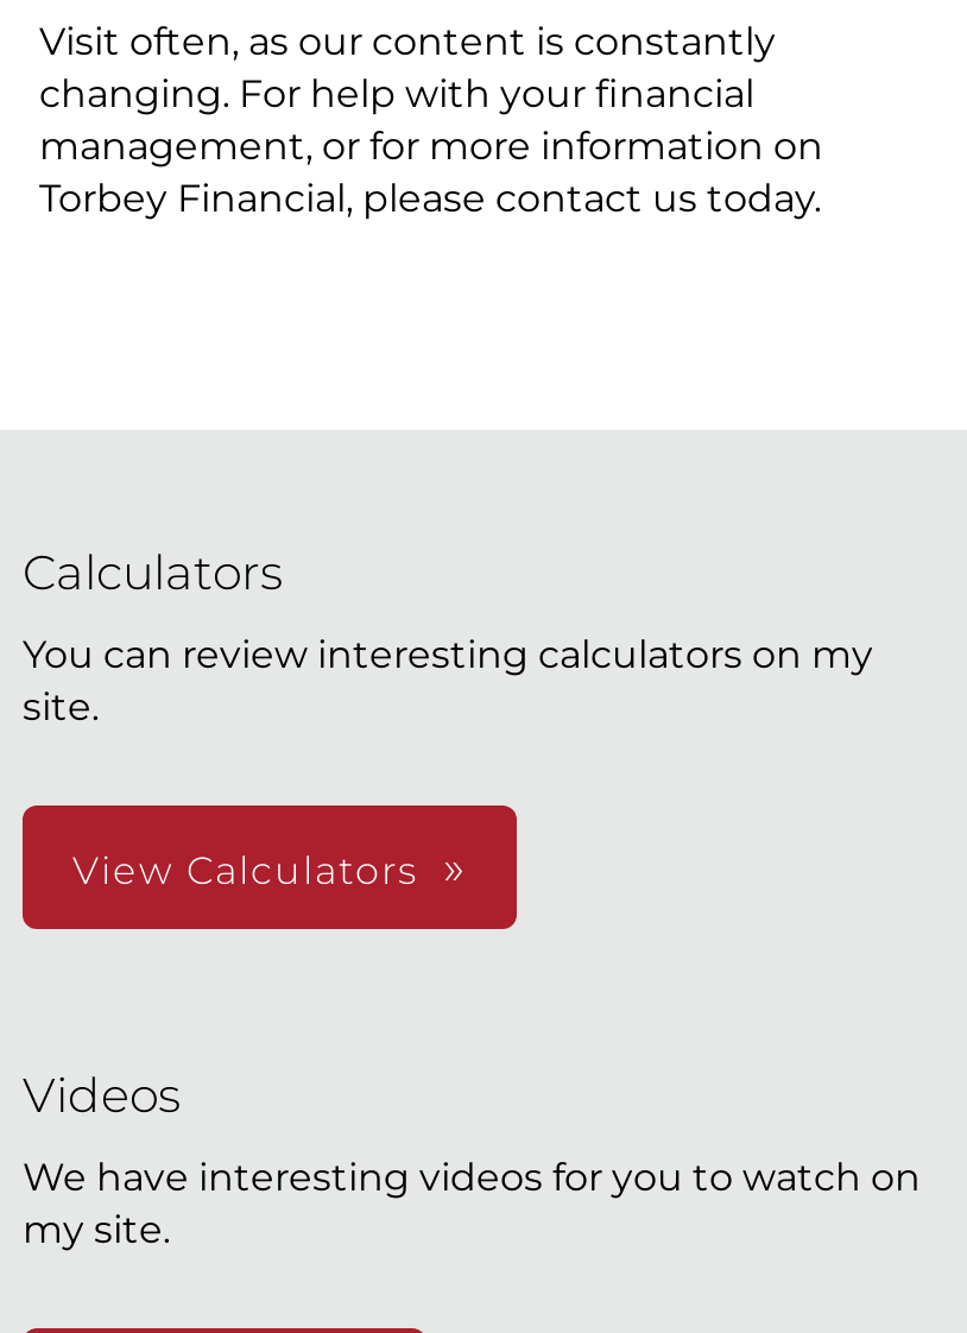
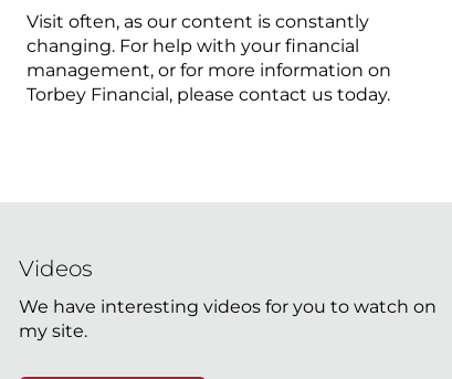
[23,543,873,729] Calculators | You can review interesting calculators on my | site. -> none
[72,847,419,892] View Calculators -> none

